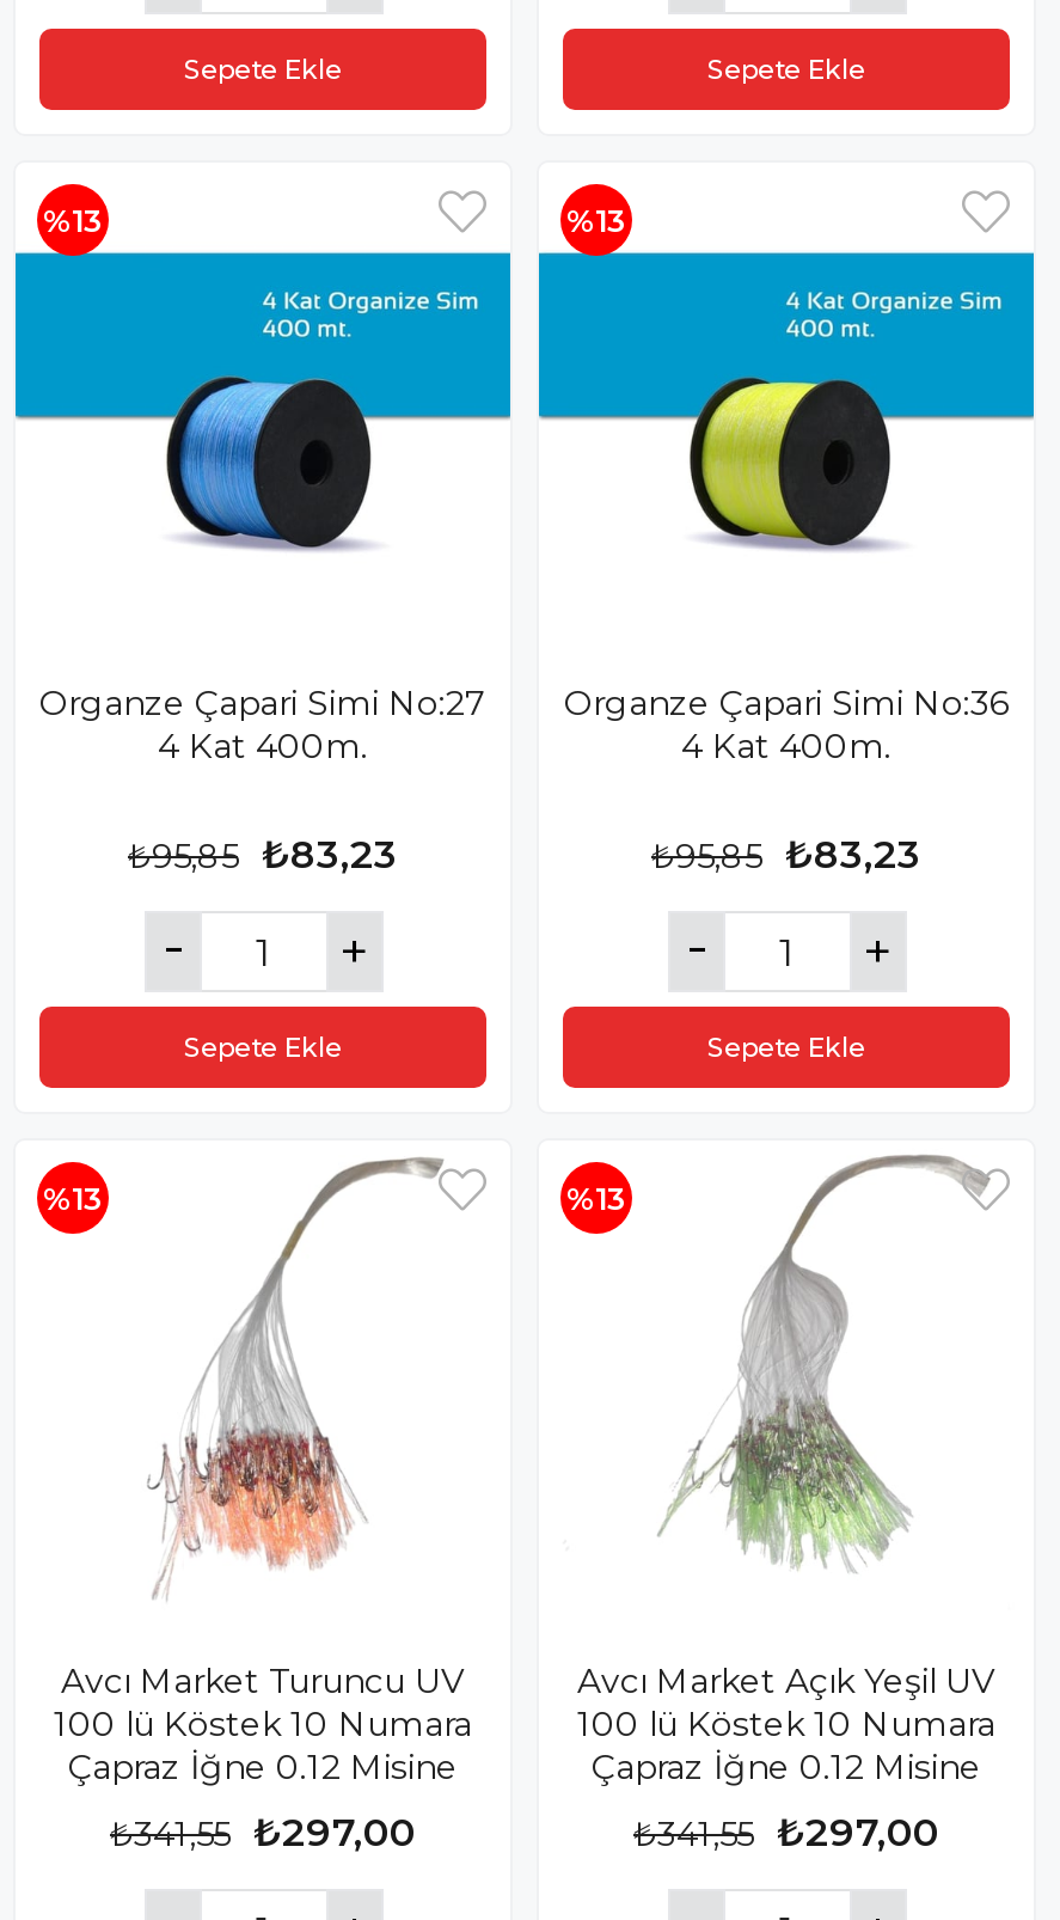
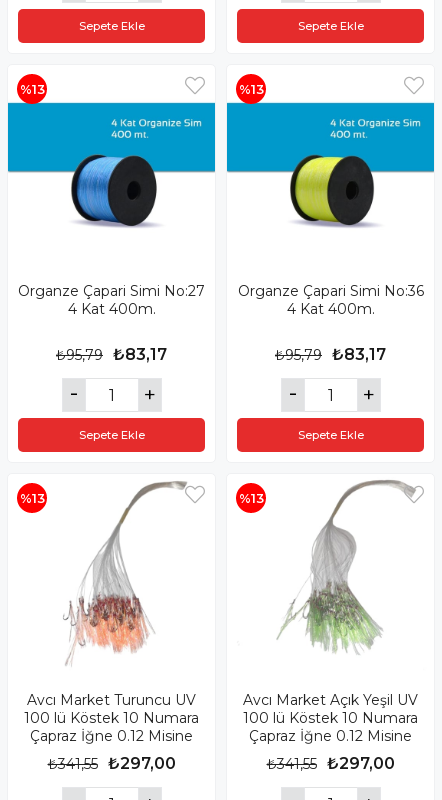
[128,834,238,878] ₺95,85 -> [56,346,103,364] ₺95,79
[262,832,398,878] ₺83,23 -> [113,345,167,364] ₺83,17
[651,834,761,878] ₺95,85 -> [275,346,322,364] ₺95,79
[785,832,921,878] ₺83,23 -> [332,345,386,364] ₺83,17

